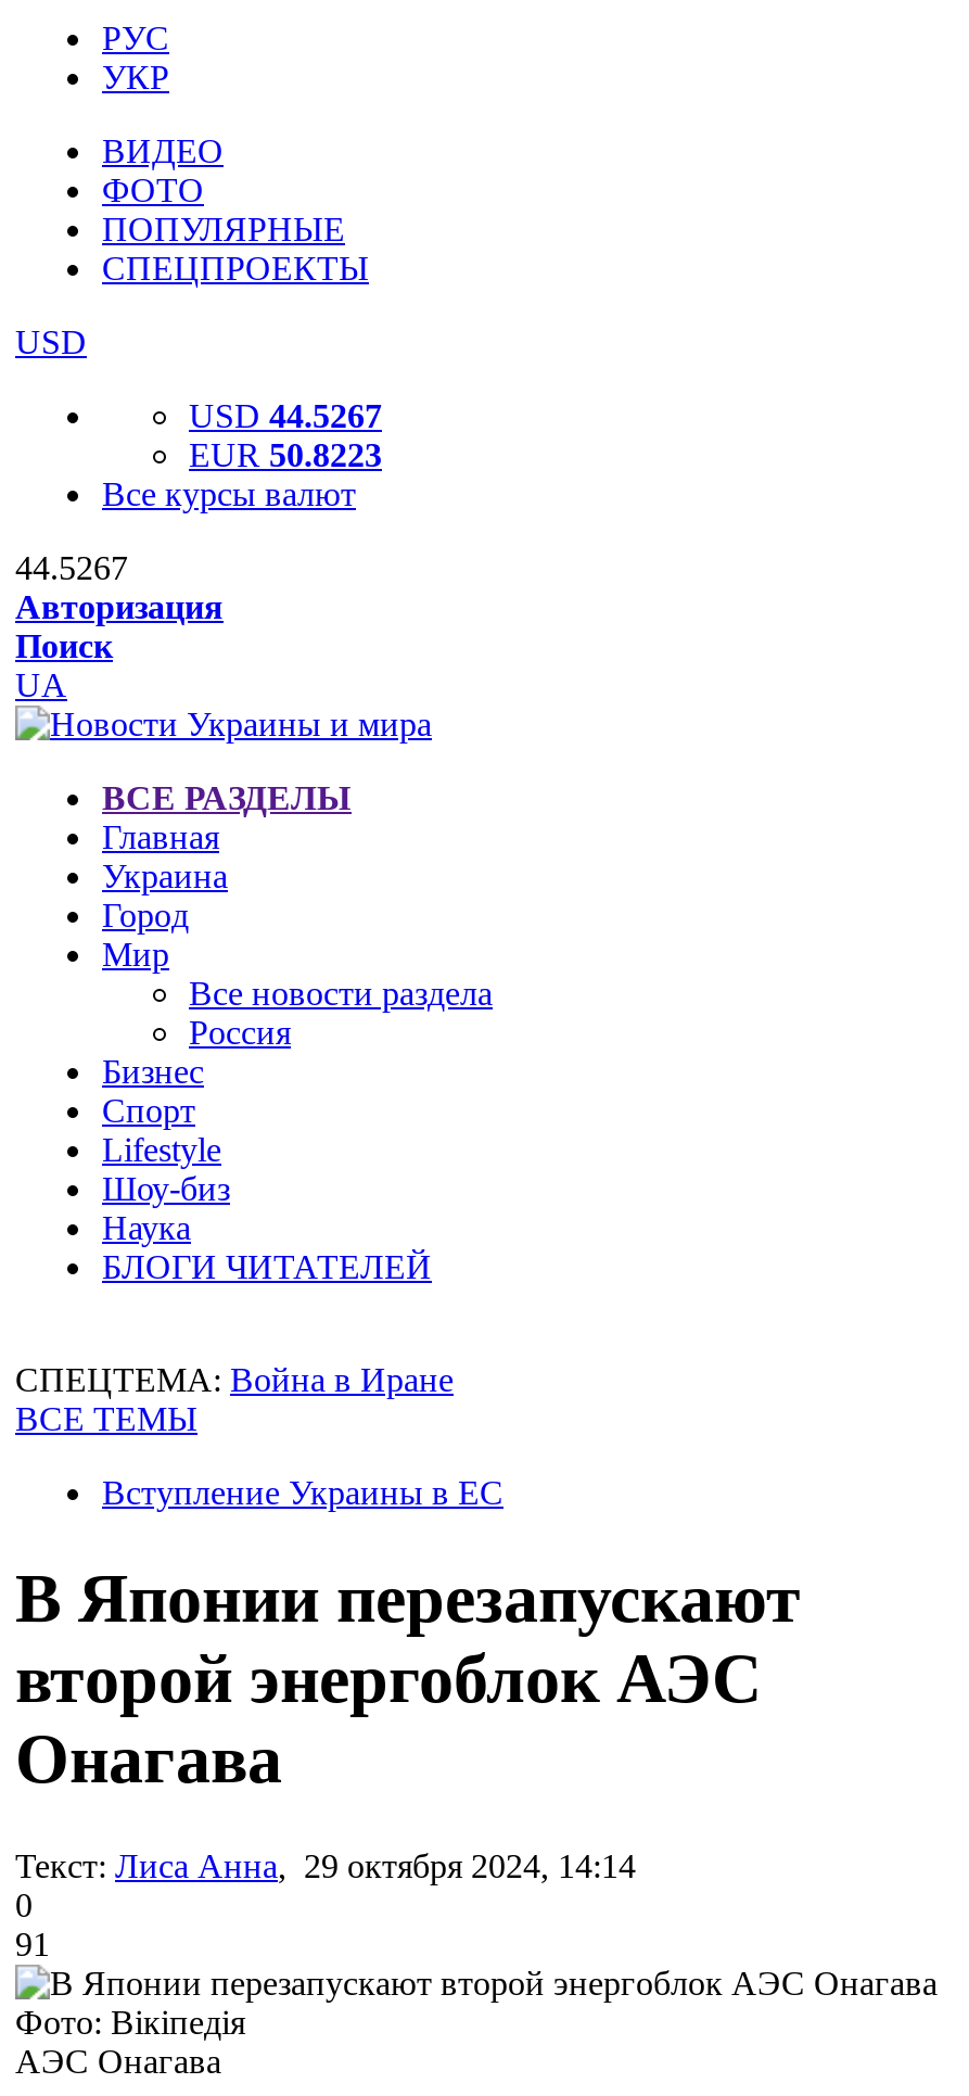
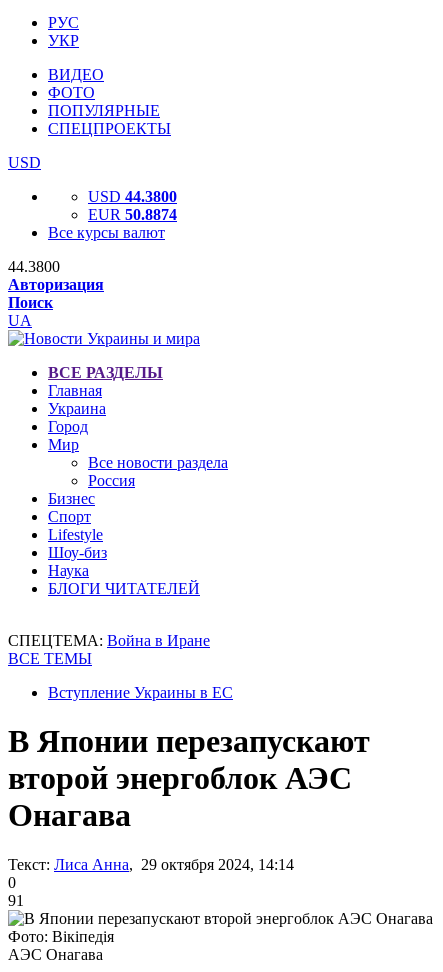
[189,397,382,434] USD 44.5267 -> [88,188,177,205] USD 44.3800
[189,436,382,473] EUR 50.8223 -> [88,206,177,223] EUR 50.8874
[15,549,128,586] 44.5267 -> [8,258,60,275] 44.3800

